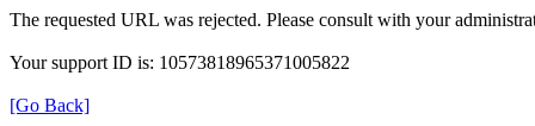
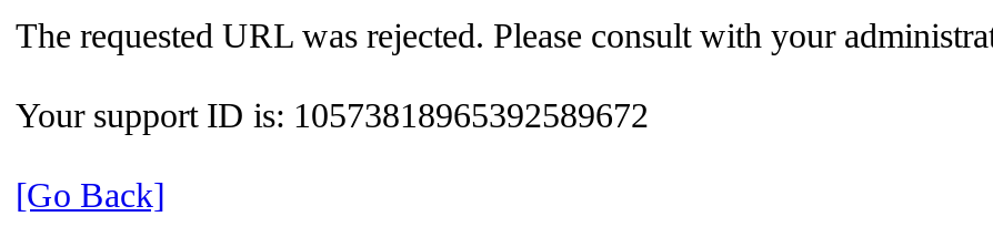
[10,52,350,73] Your support ID is: 10573818965371005822 -> [16,96,649,134] Your support ID is: 10573818965392589672

